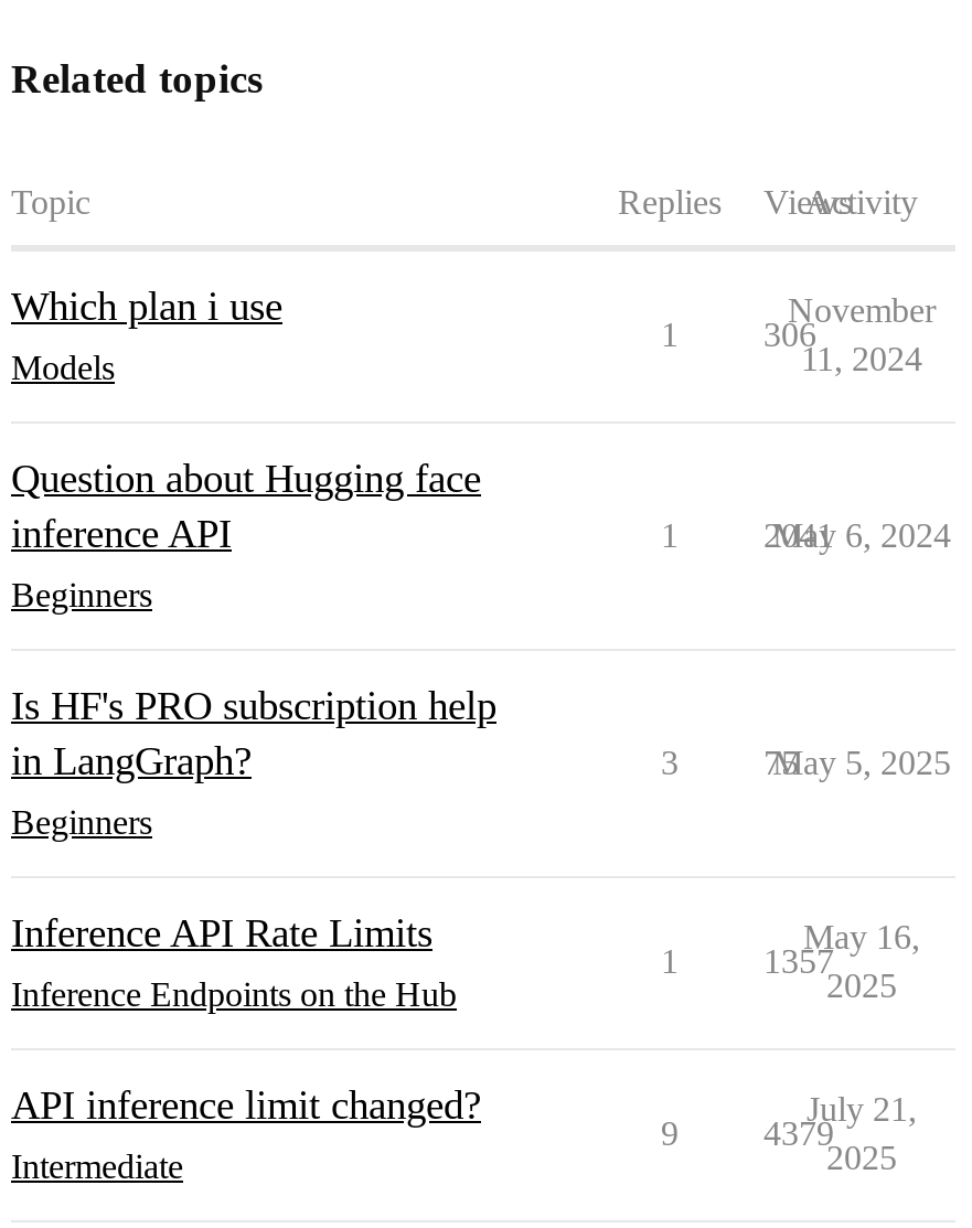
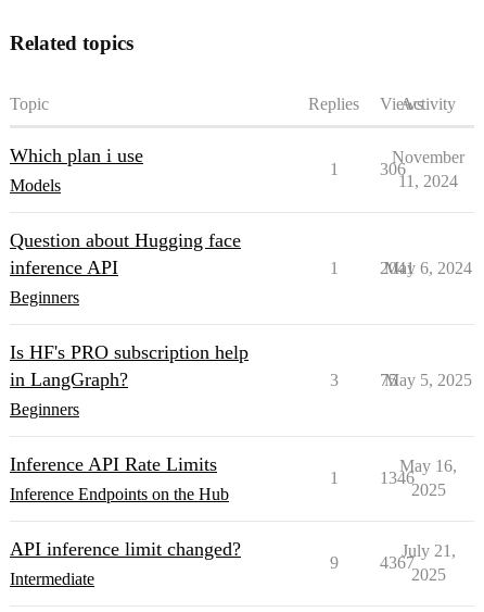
[763,942,834,979] 1357 -> [380,468,415,487] 1346
[763,1114,834,1151] 4379 -> [380,553,415,572] 4367

